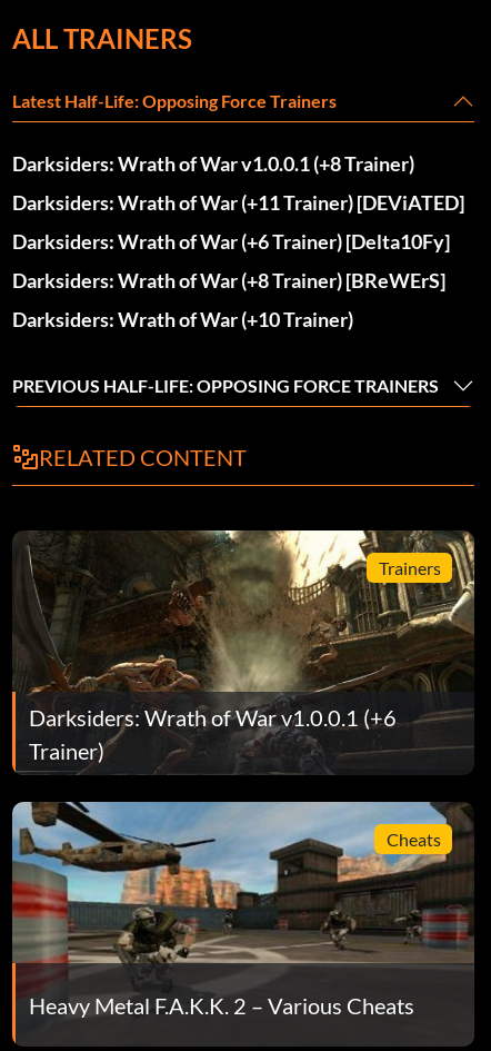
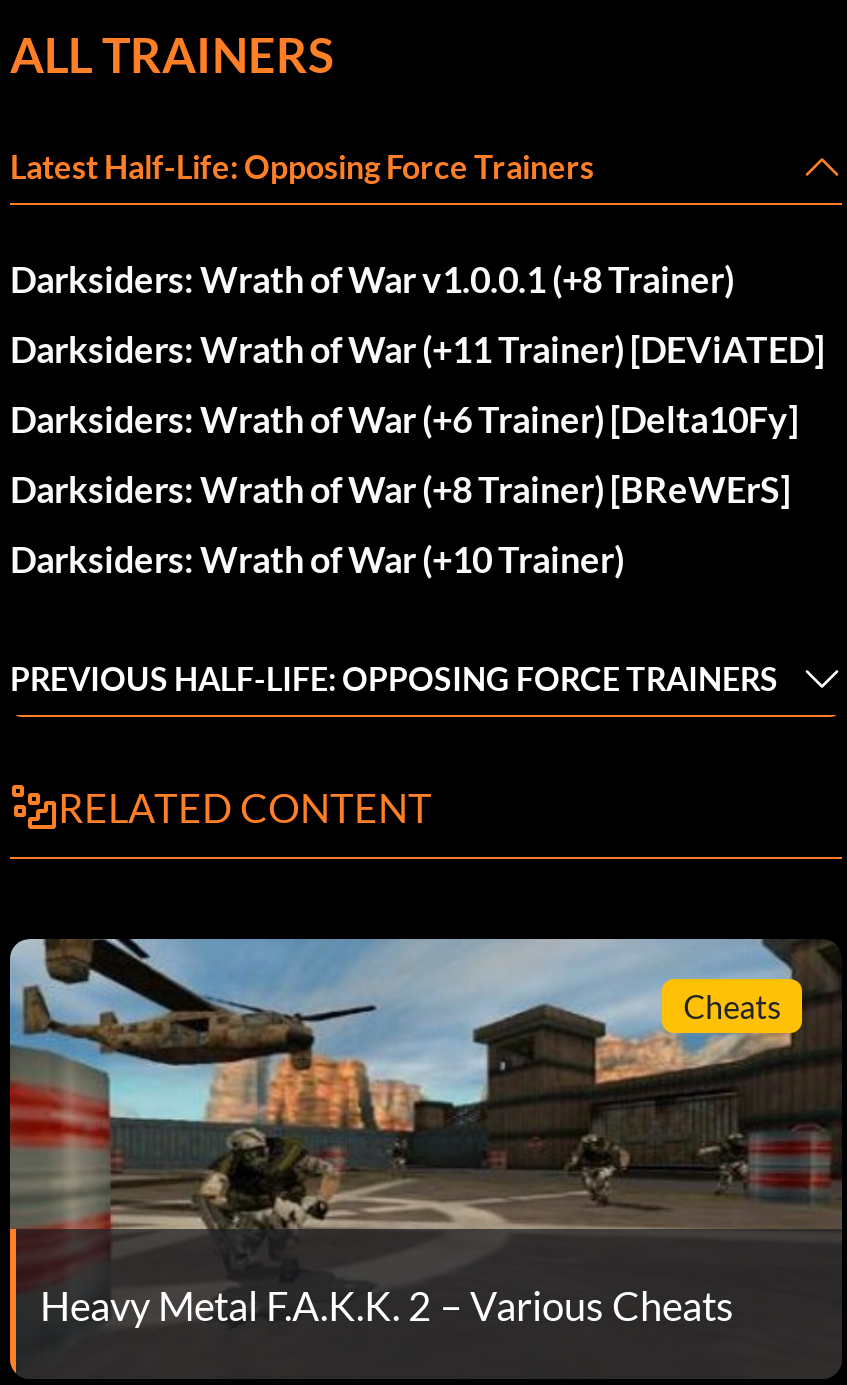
[13,529,475,697] [image] | Trainers -> none
[29,704,397,764] Darksiders: Wrath of War v1.0.0.1 (+6 | Trainer) -> none

